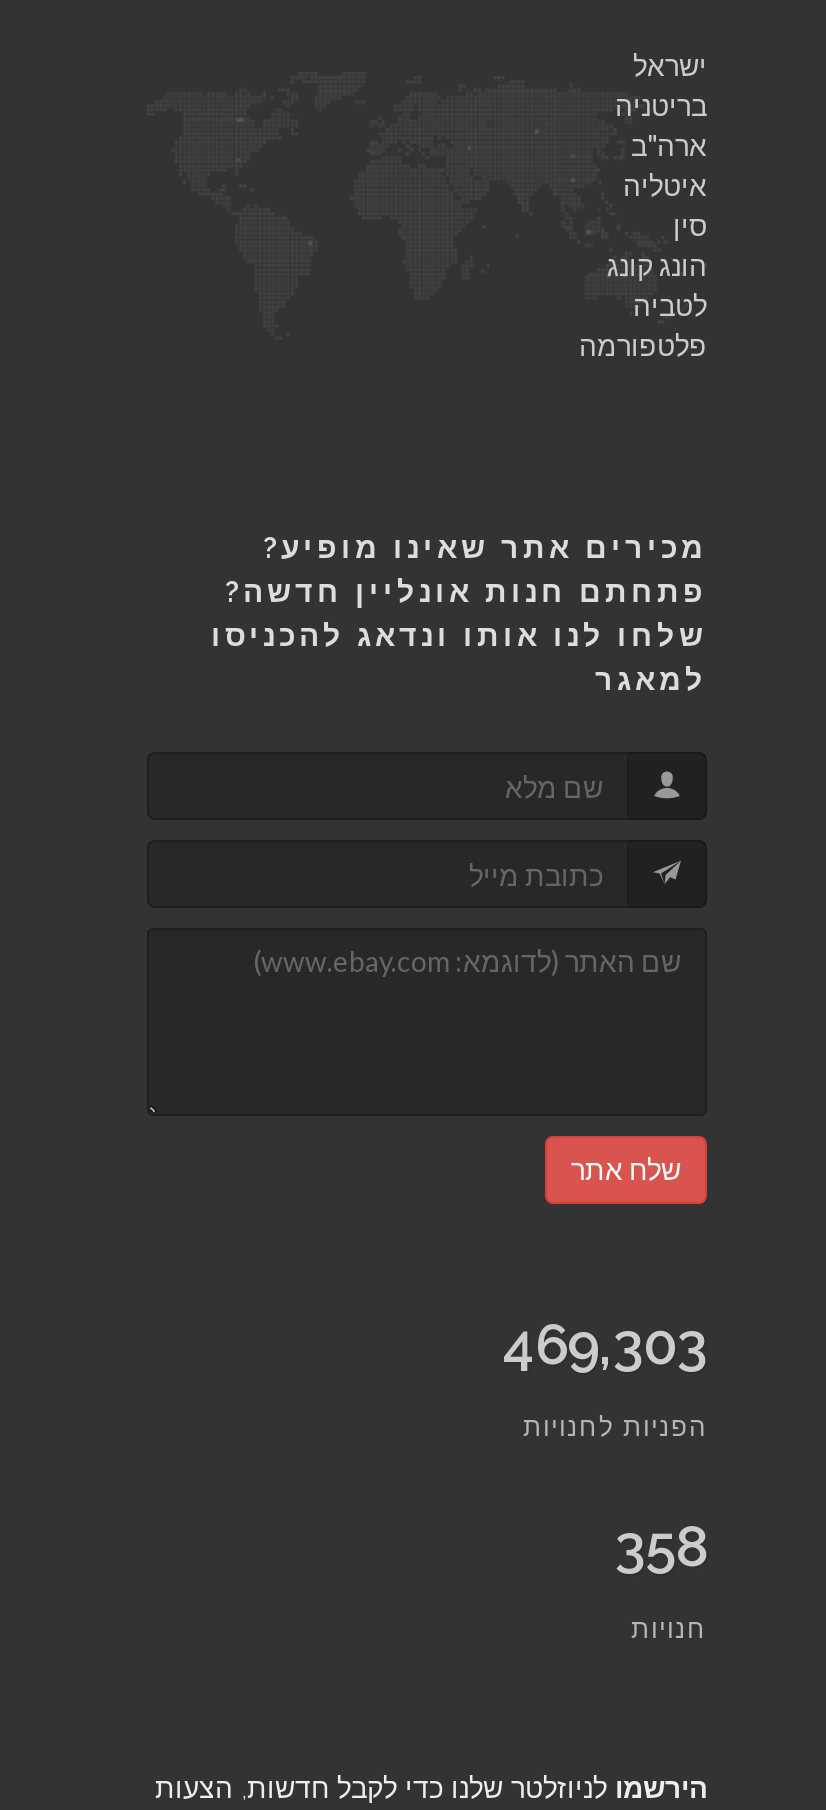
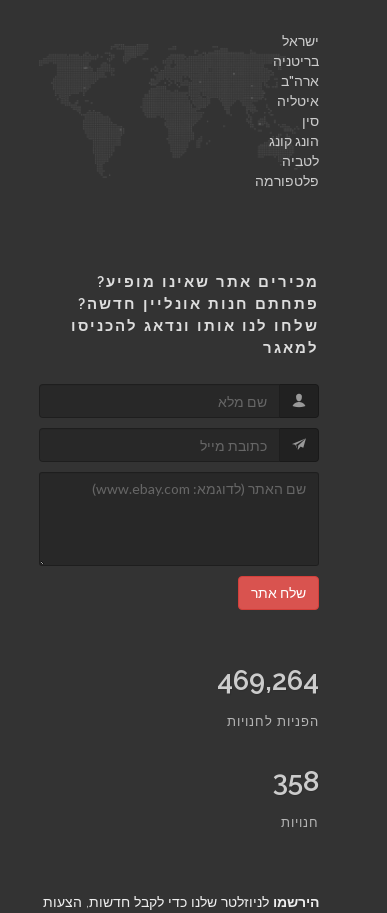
[503,1312,707,1378] 469,303 -> [217,664,319,697] 469,264

